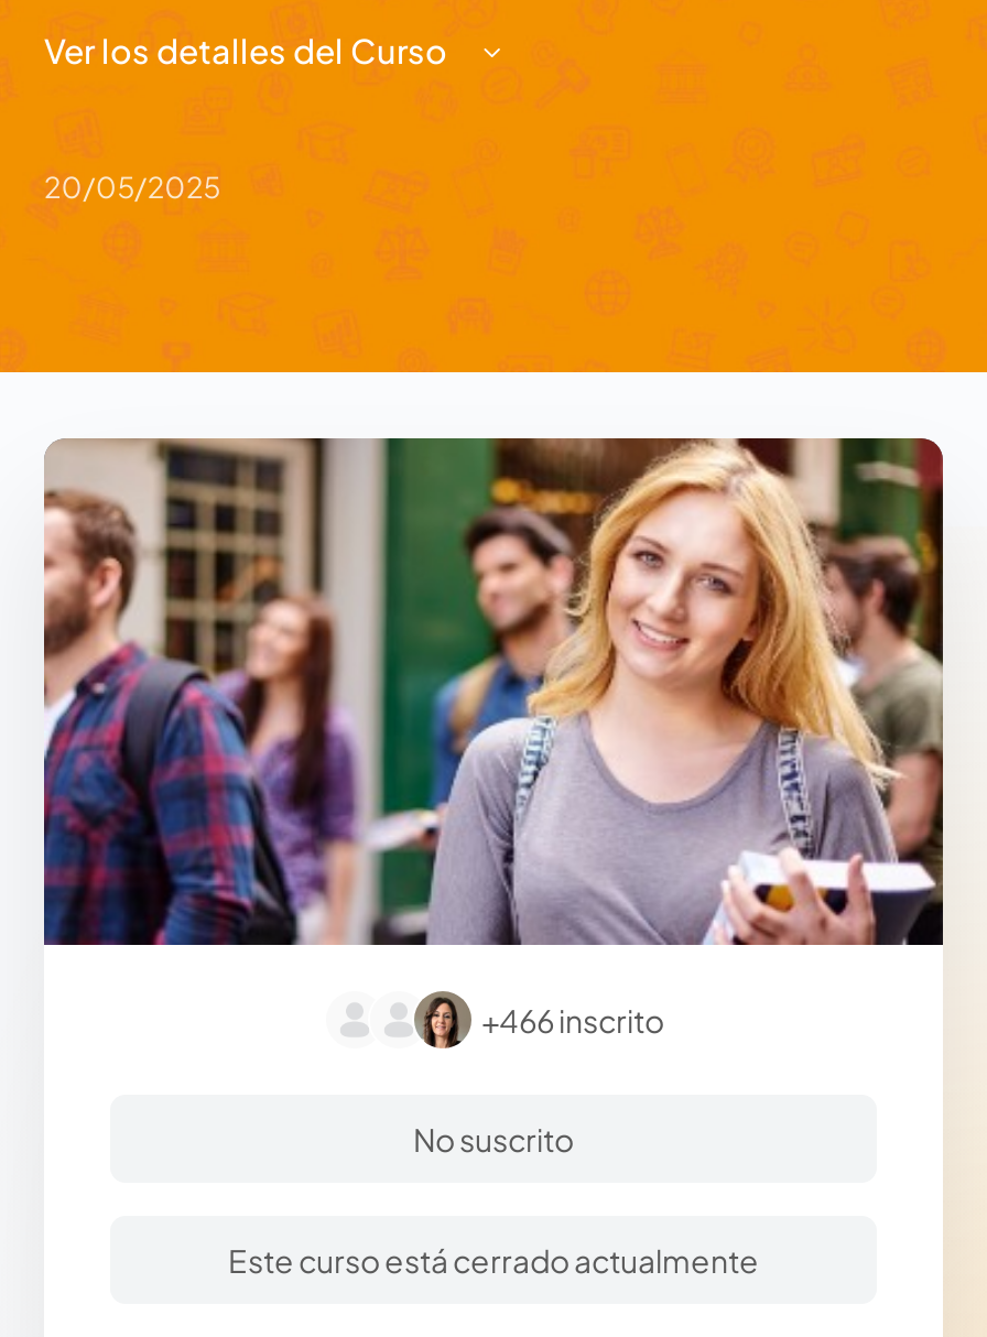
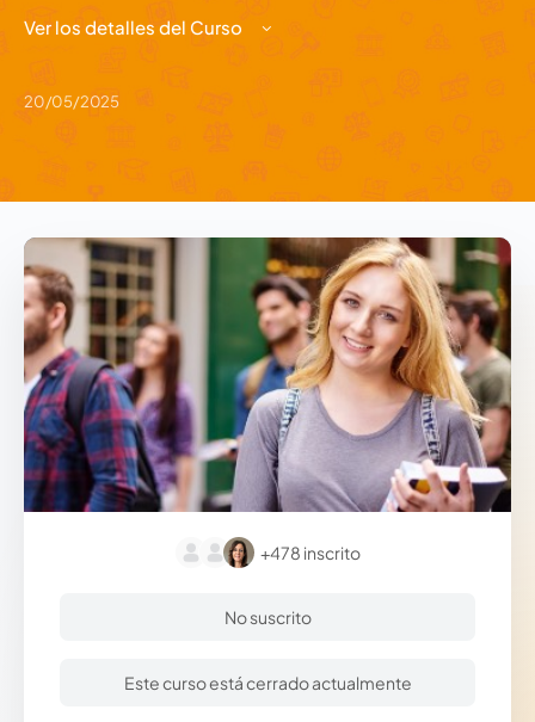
[481,999,664,1039] +466 inscrito -> [260,541,361,563] +478 inscrito

